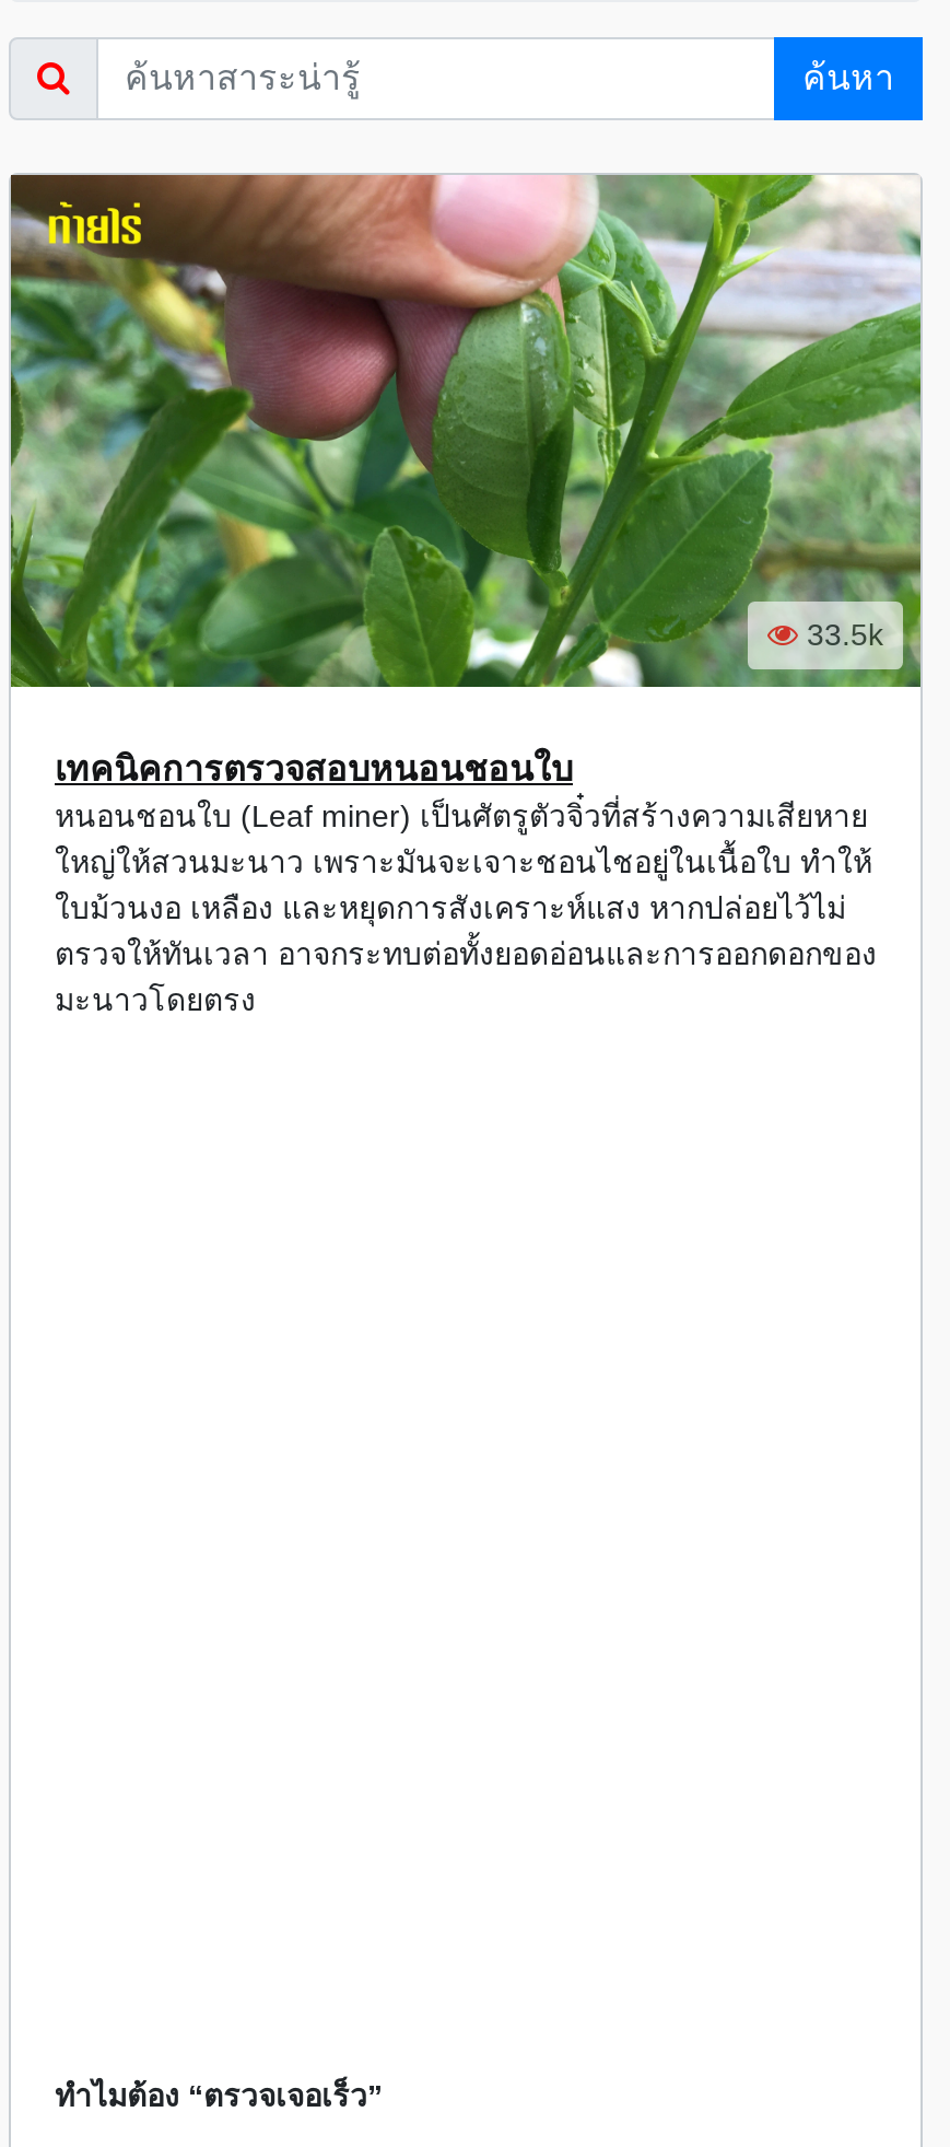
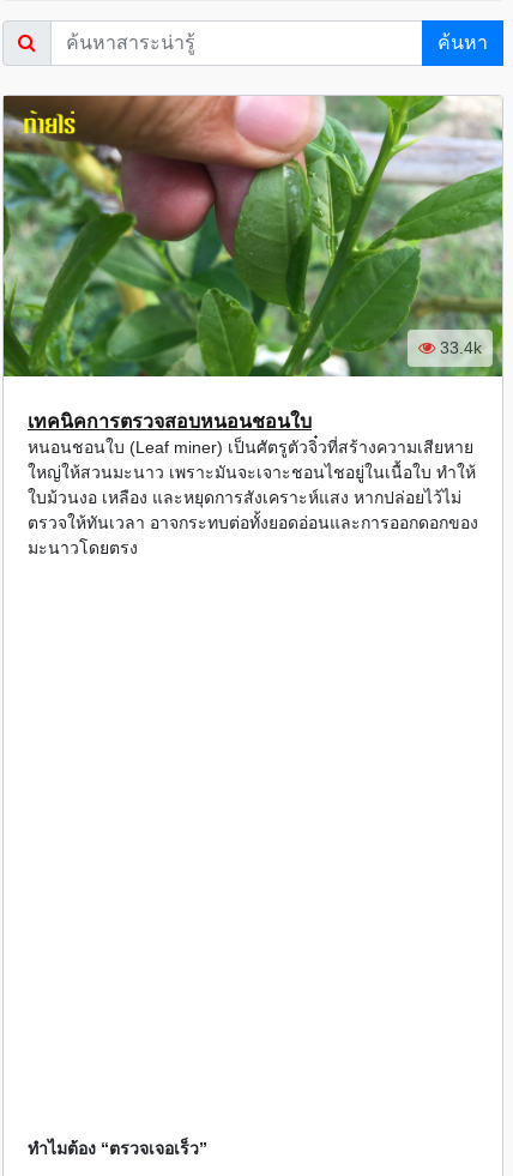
[798,617,883,652] 33.5k -> [435,338,482,357] 33.4k

